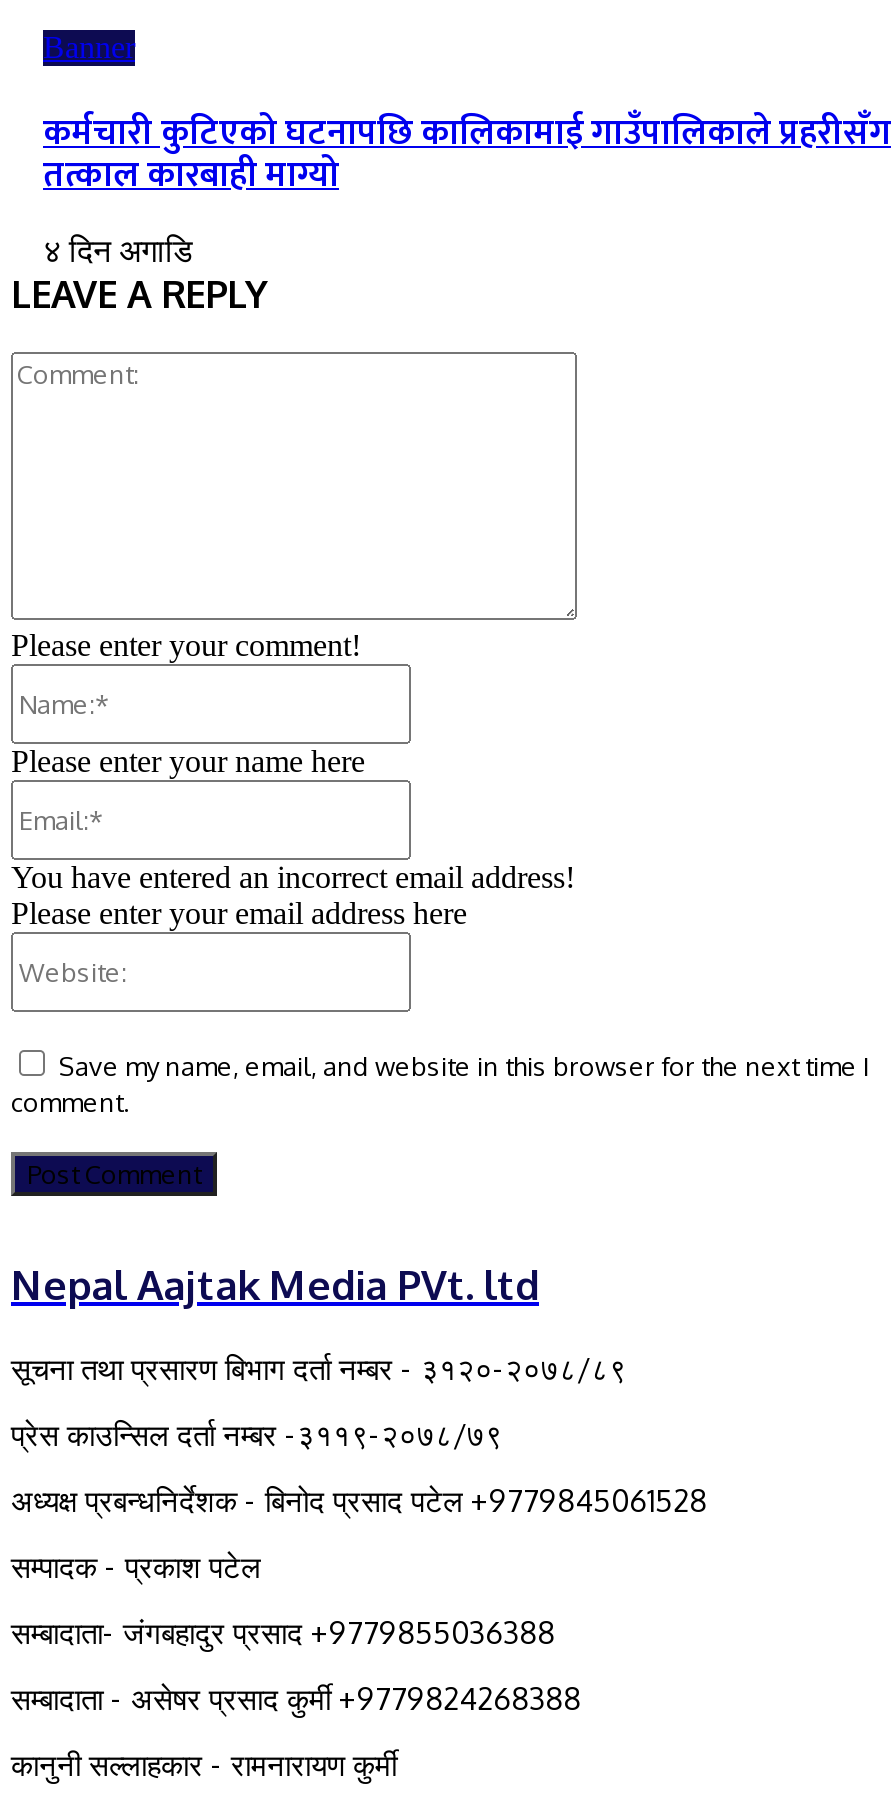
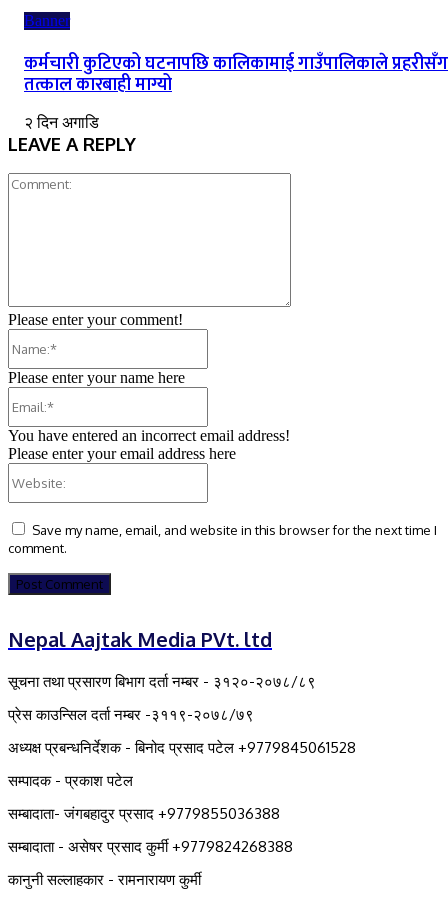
[43,233,193,267] ४ दिन अगाडि -> [24,113,99,130] २ दिन अगाडि

